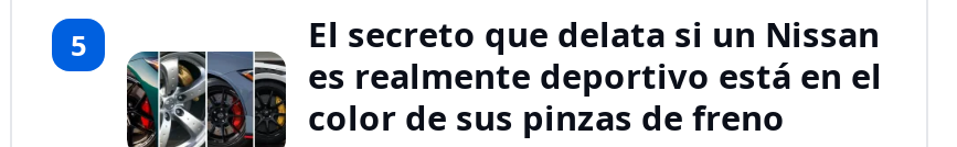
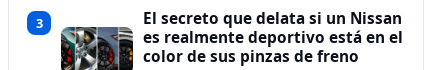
[71,24,86,64] 5 -> [35,14,42,32] 3

